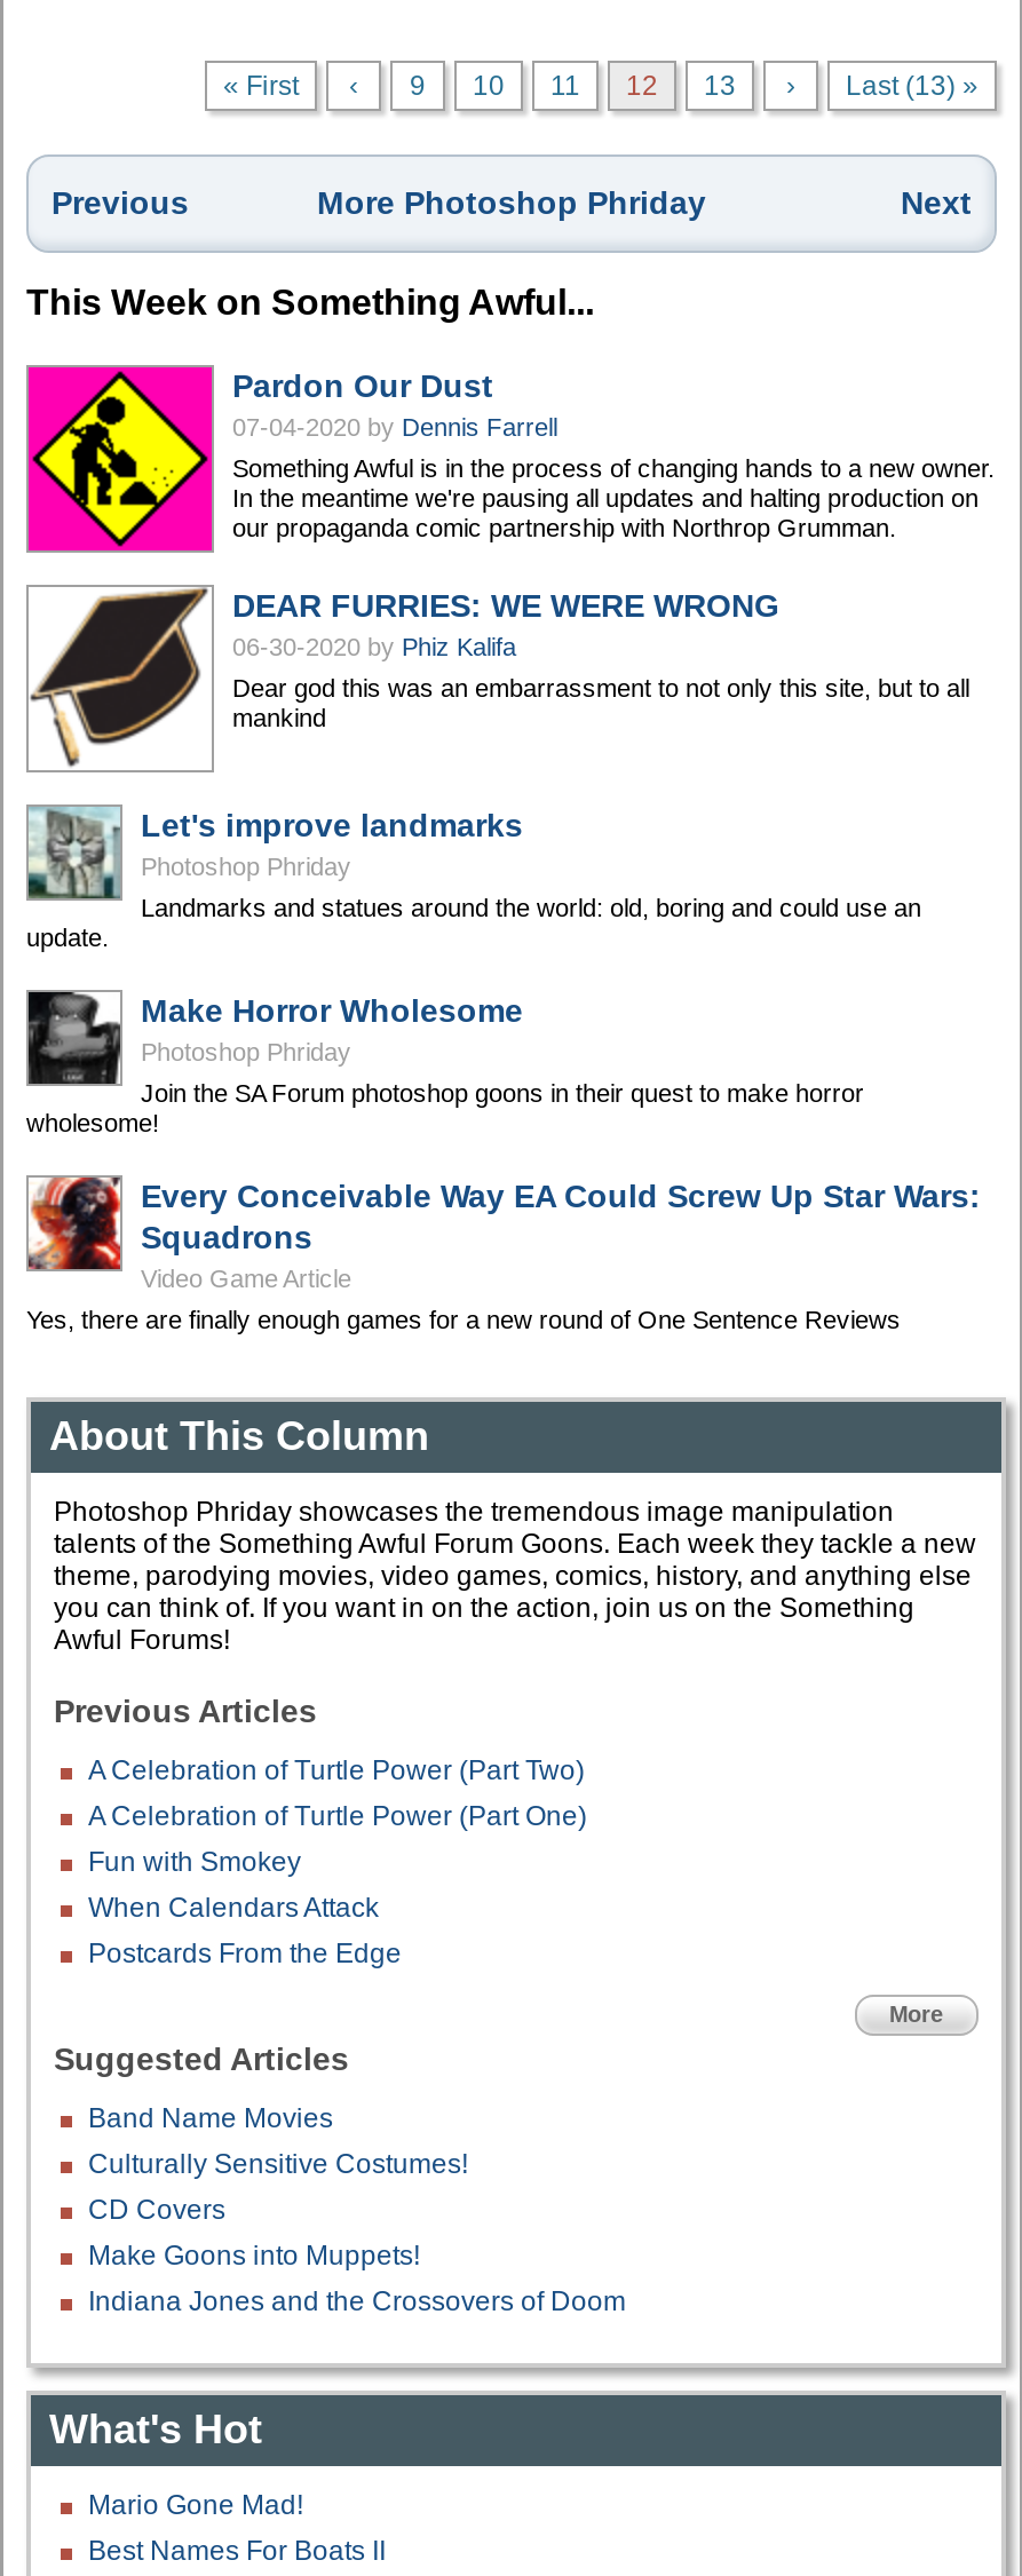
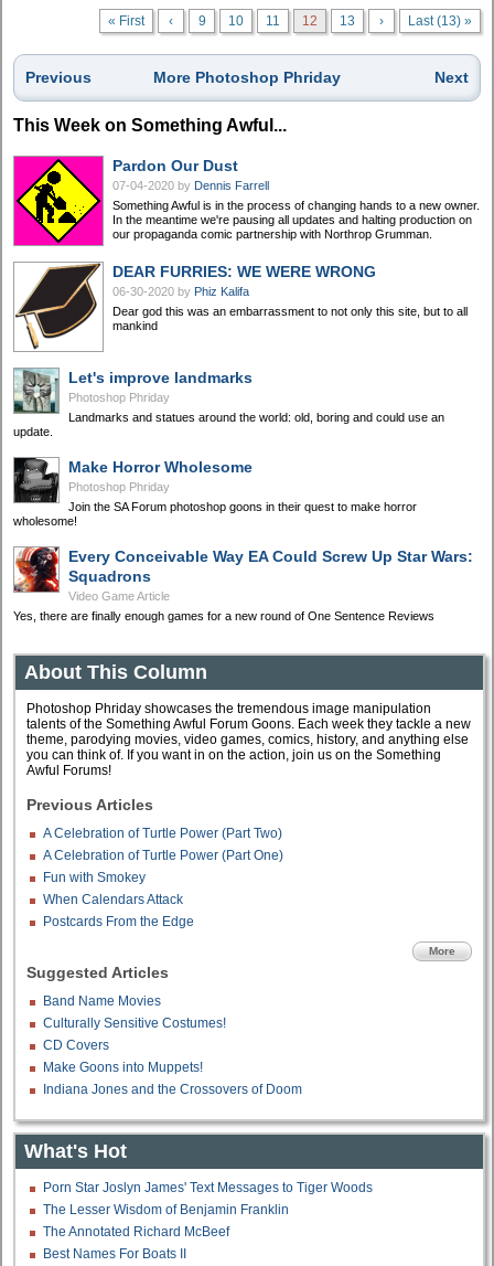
[88,2490,303,2522] Mario Gone Mad! -> [43,1180,373,1240] Porn Star Joslyn James' Text Messages to Tiger Woods | The Lesser Wisdom of Benjamin Franklin | The Annotated Richard McBeef

